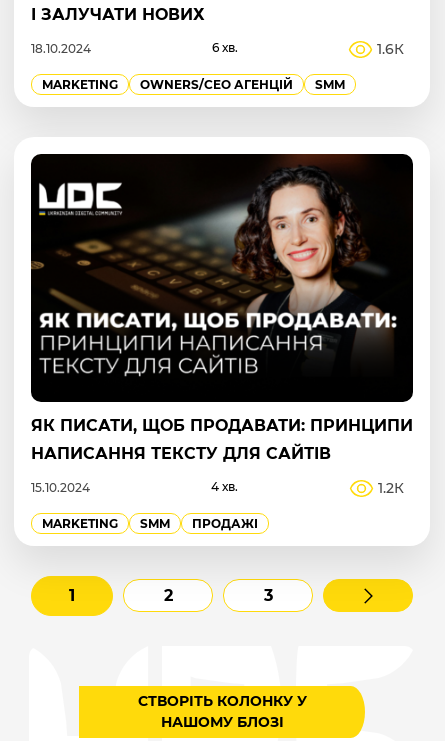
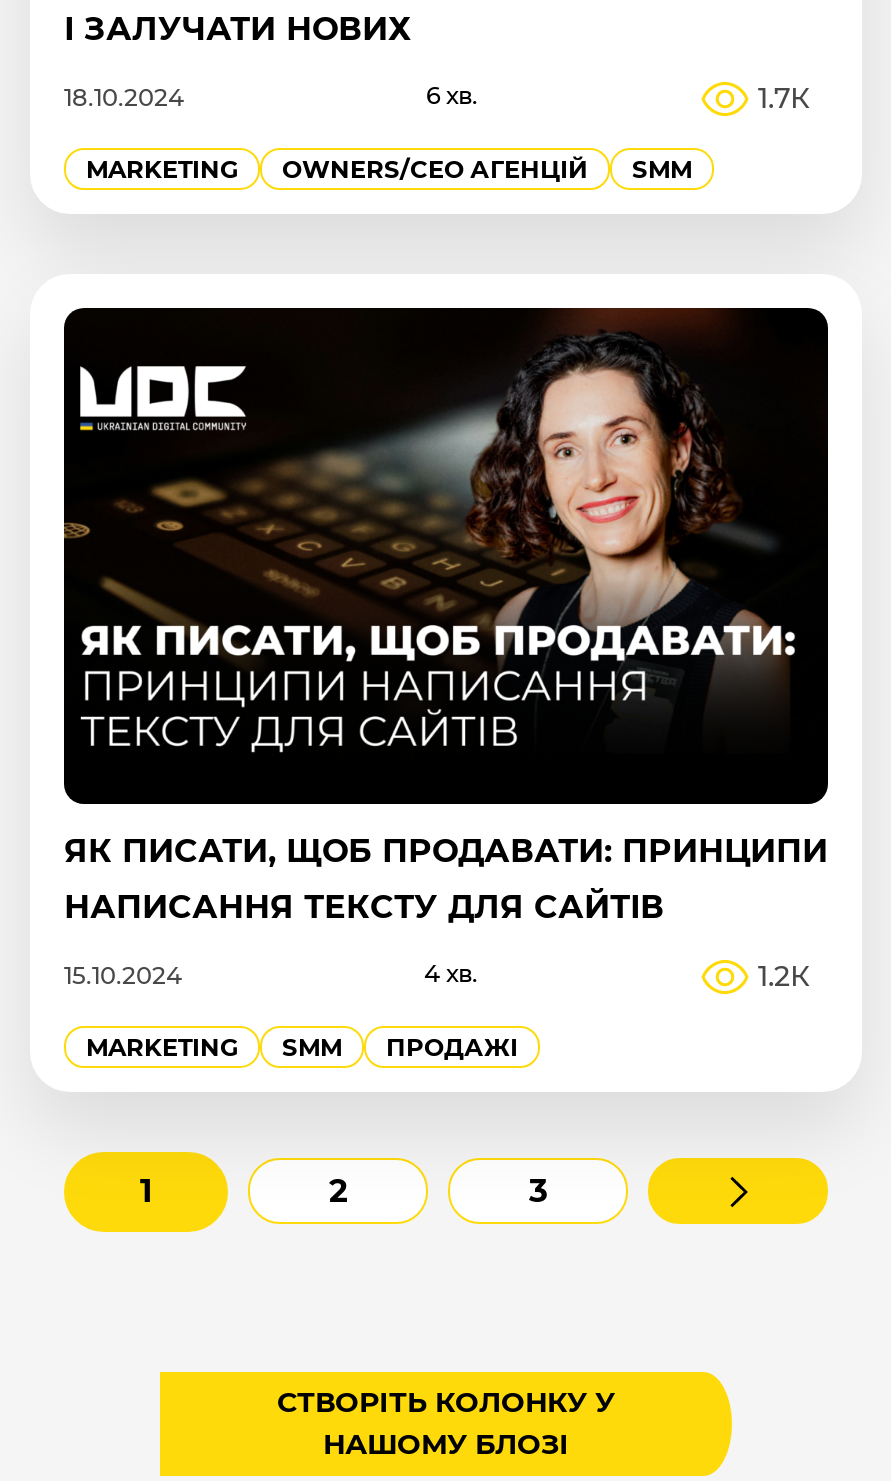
[377,40,404,58] 1.6К -> [758,80,810,116] 1.7К

